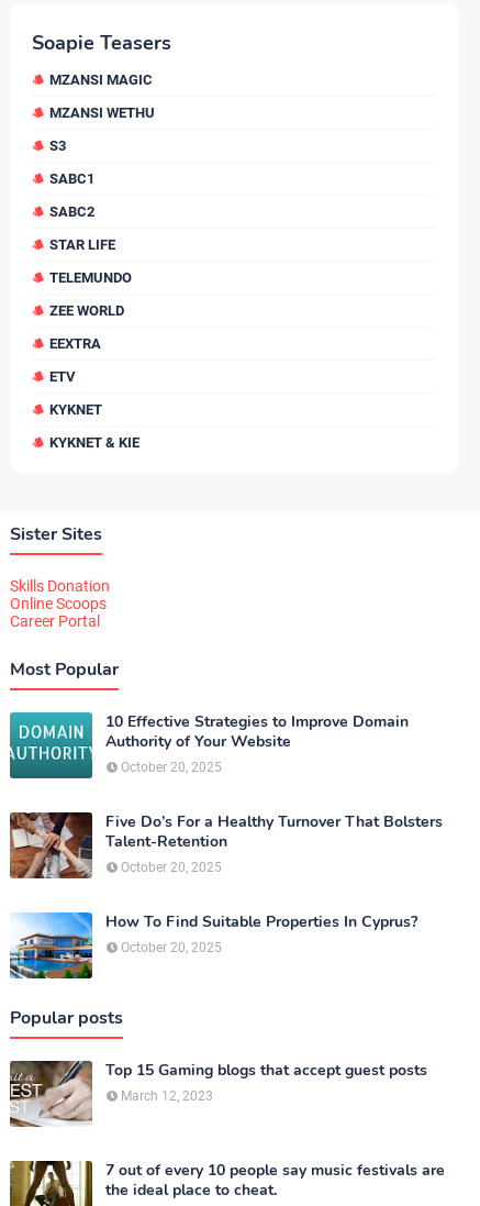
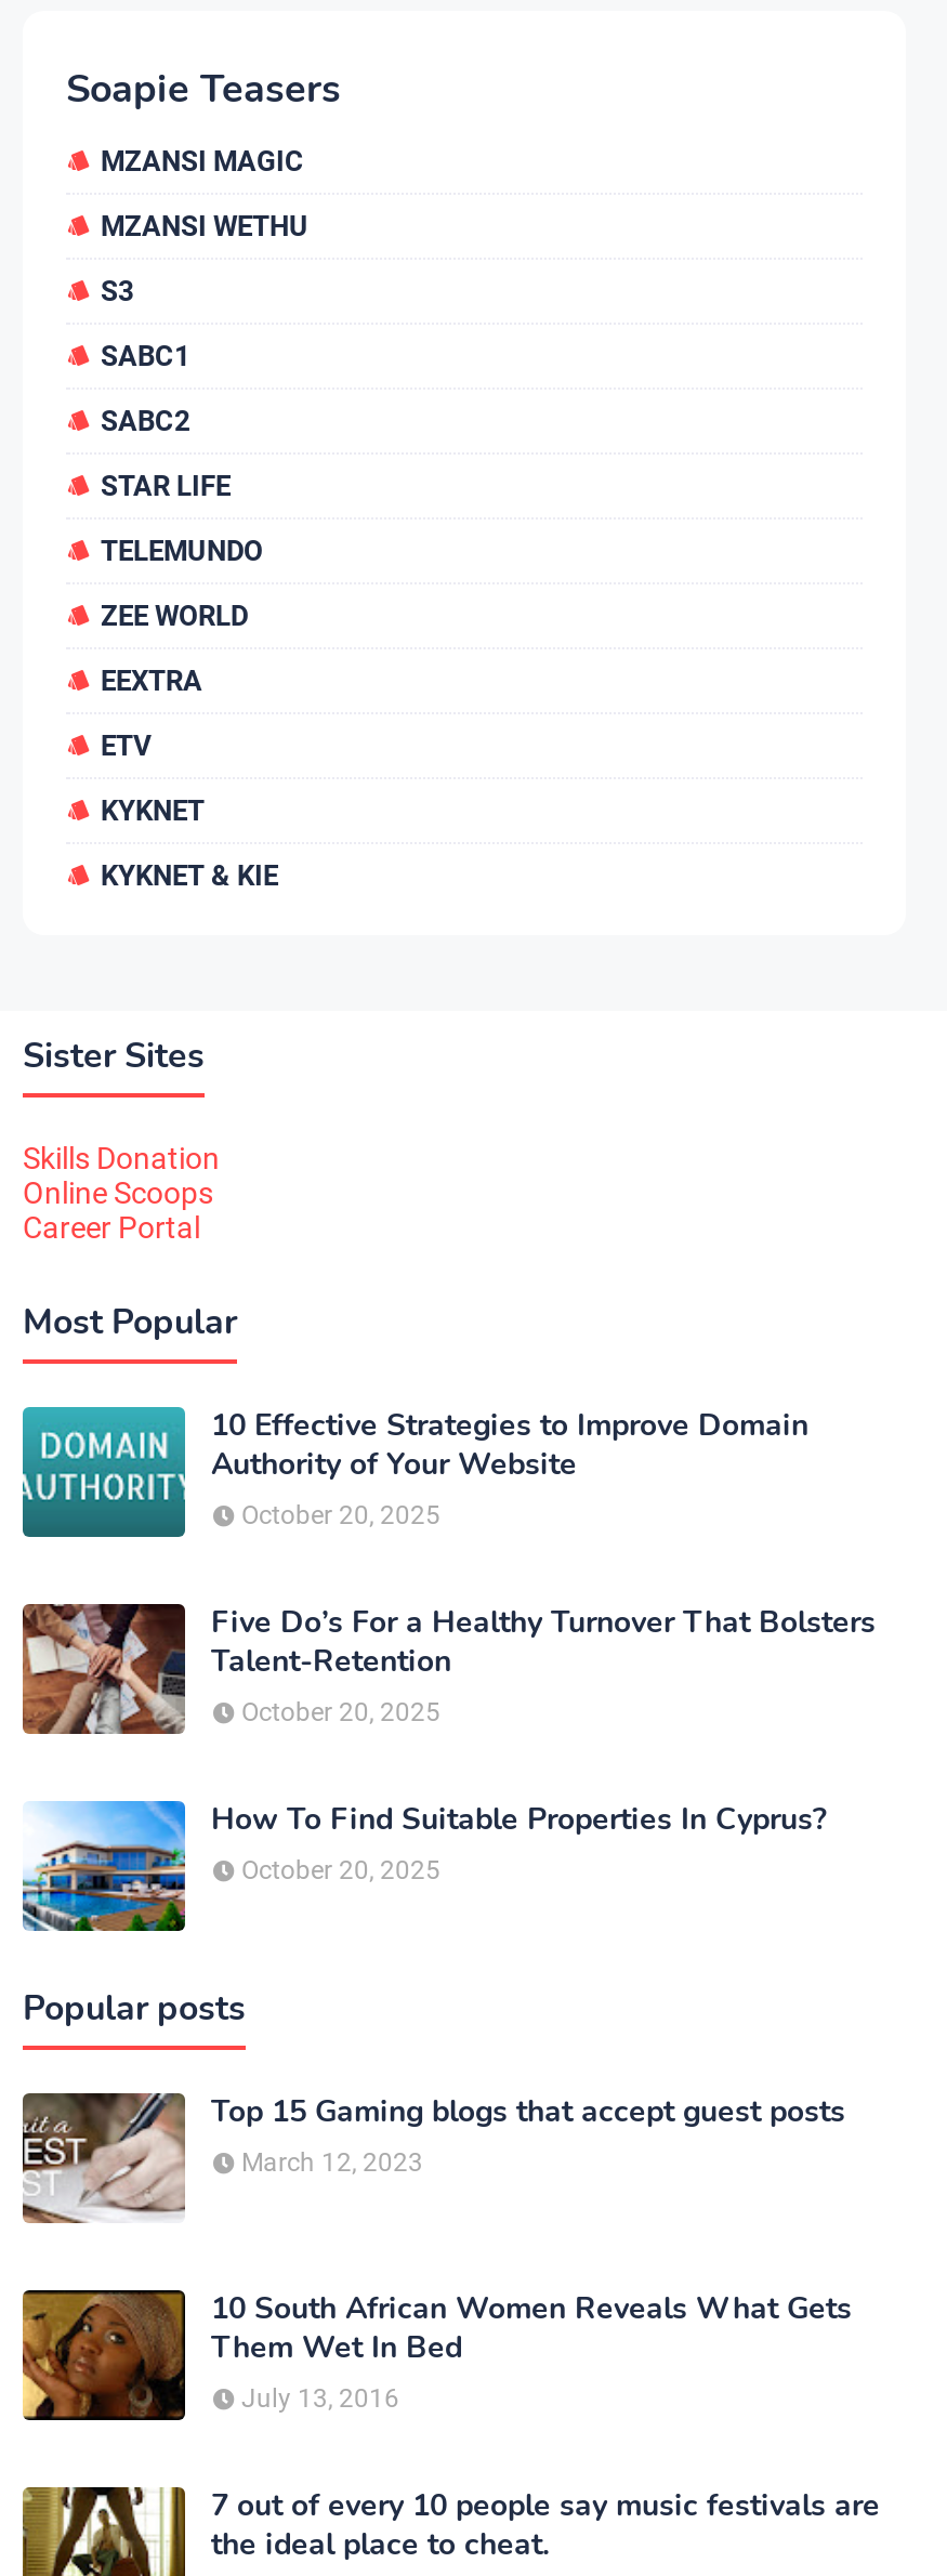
none -> [23,2288,852,2422] [image] | 10 South African Women Reveals What Gets | Them Wet In Bed | July 13, 2016

